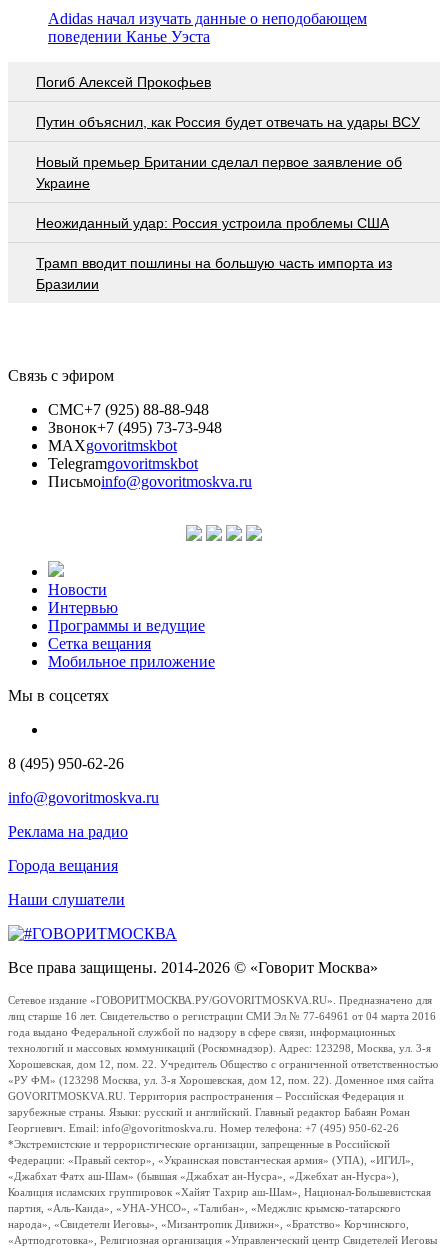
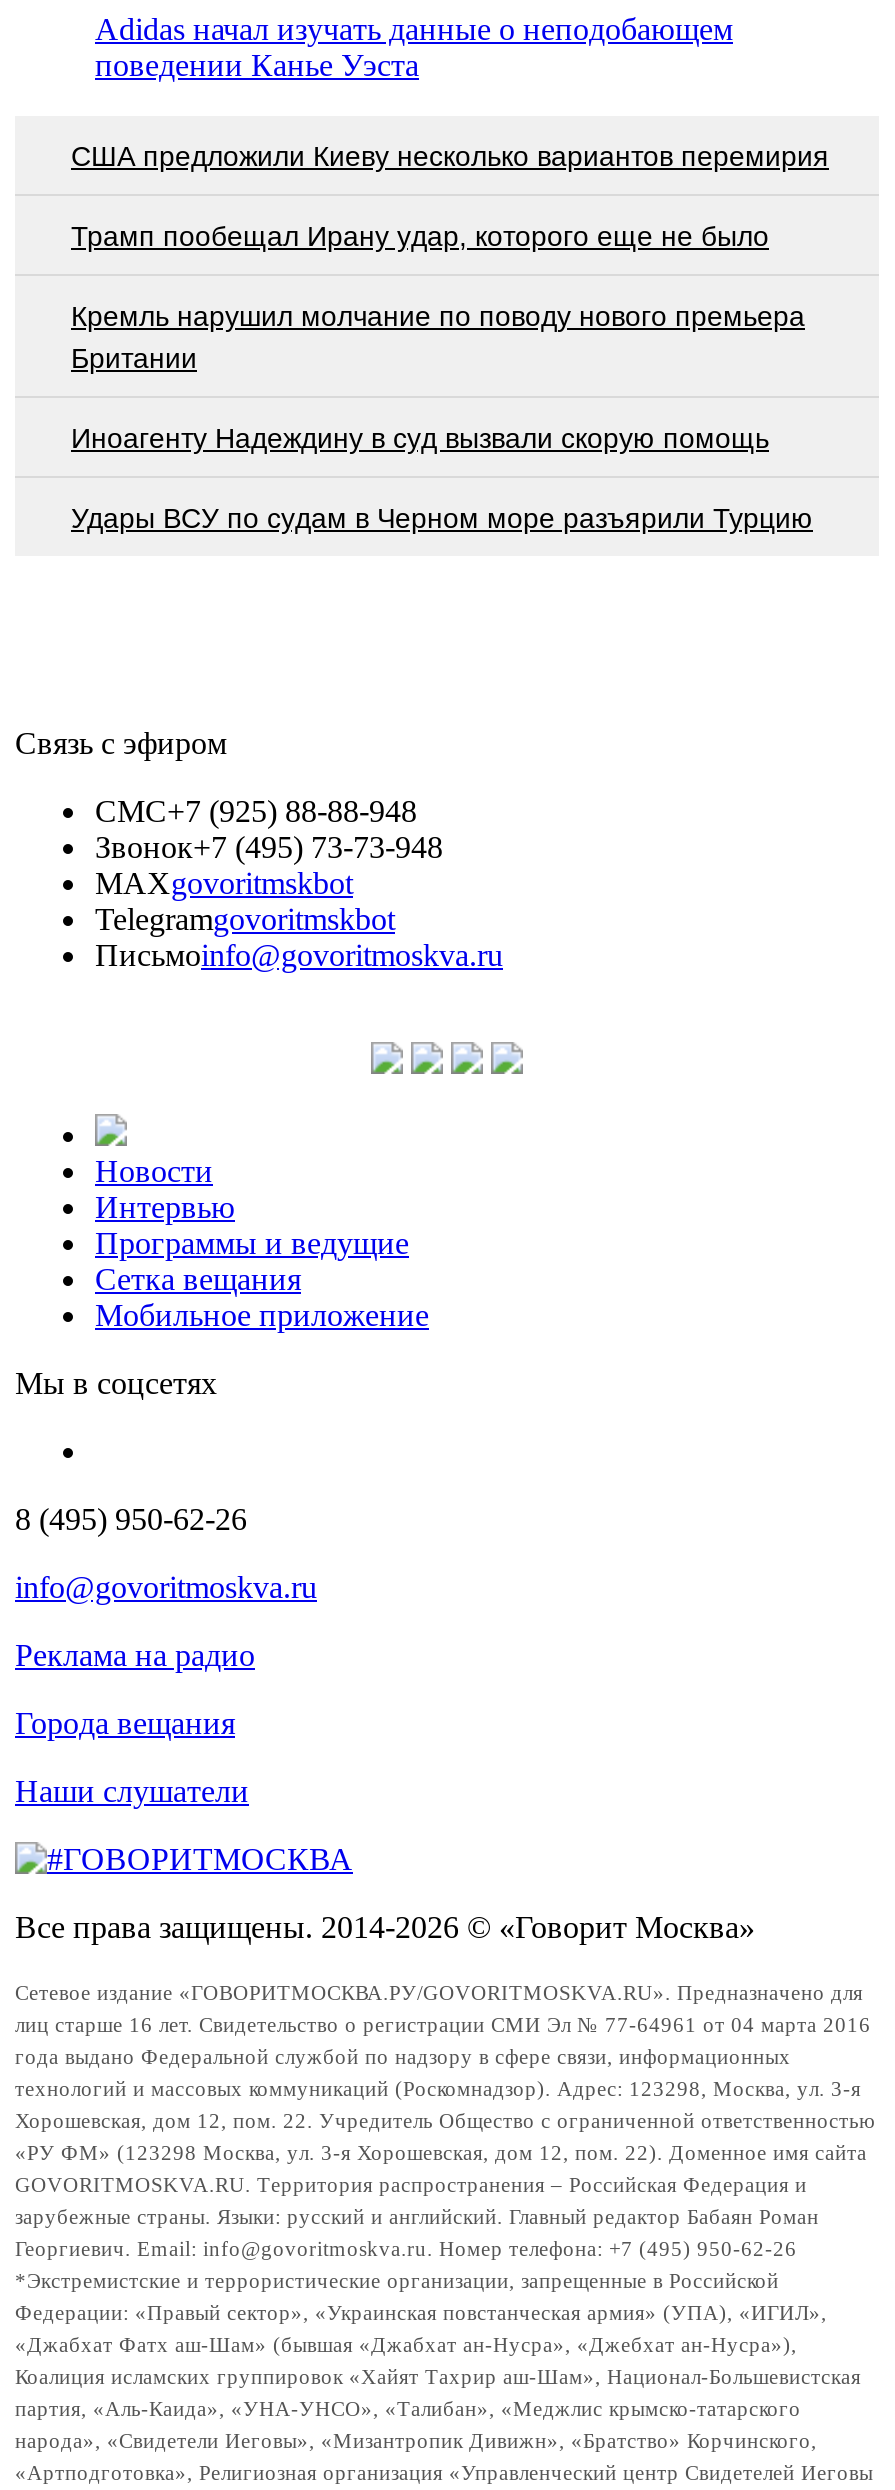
[36,74,211,90] Погиб Алексей Прокофьев -> [71,139,829,171] США предложили Киеву несколько вариантов перемирия
[36,114,420,130] Путин объяснил, как Россия будет отвечать на удары ВСУ -> [71,219,769,251] Трамп пообещал Ирану удар, которого еще не было
[36,154,402,191] Новый премьер Британии сделал первое заявление об | Украине -> [71,299,805,373] Кремль нарушил молчание по поводу нового премьера | Британии
[36,215,389,231] Неожиданный удар: Россия устроила проблемы США -> [71,421,769,453] Иноагенту Надеждину в суд вызвали скорую помощь
[36,255,392,292] Трамп вводит пошлины на большую часть импорта из | Бразилии -> [71,501,813,533] Удары ВСУ по судам в Черном море разъярили Турцию

